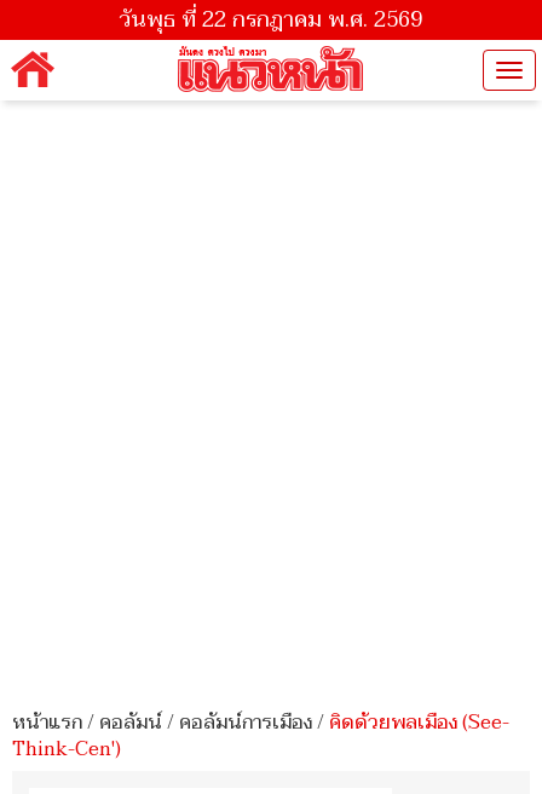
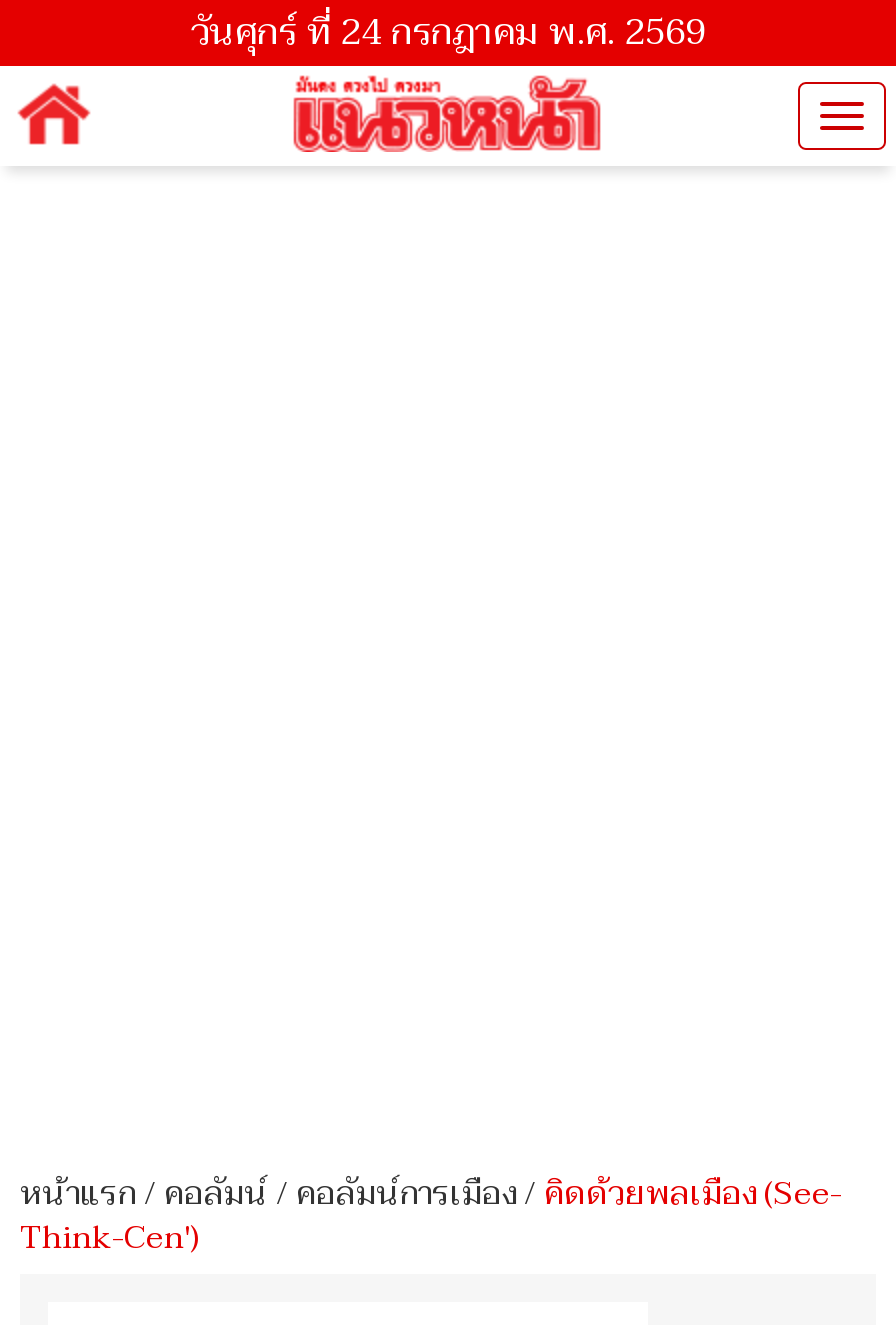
[120,1,422,39] วันพุธ ที่ 22 กรกฎาคม พ.ศ. 2569 -> [191,2,705,64] วันศุกร์ ที่ 24 กรกฎาคม พ.ศ. 2569

